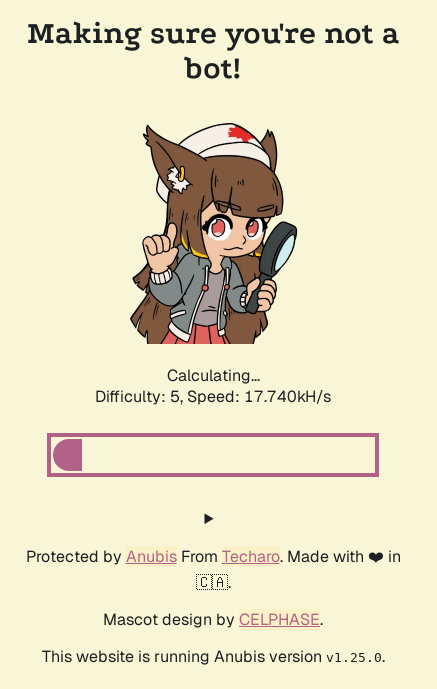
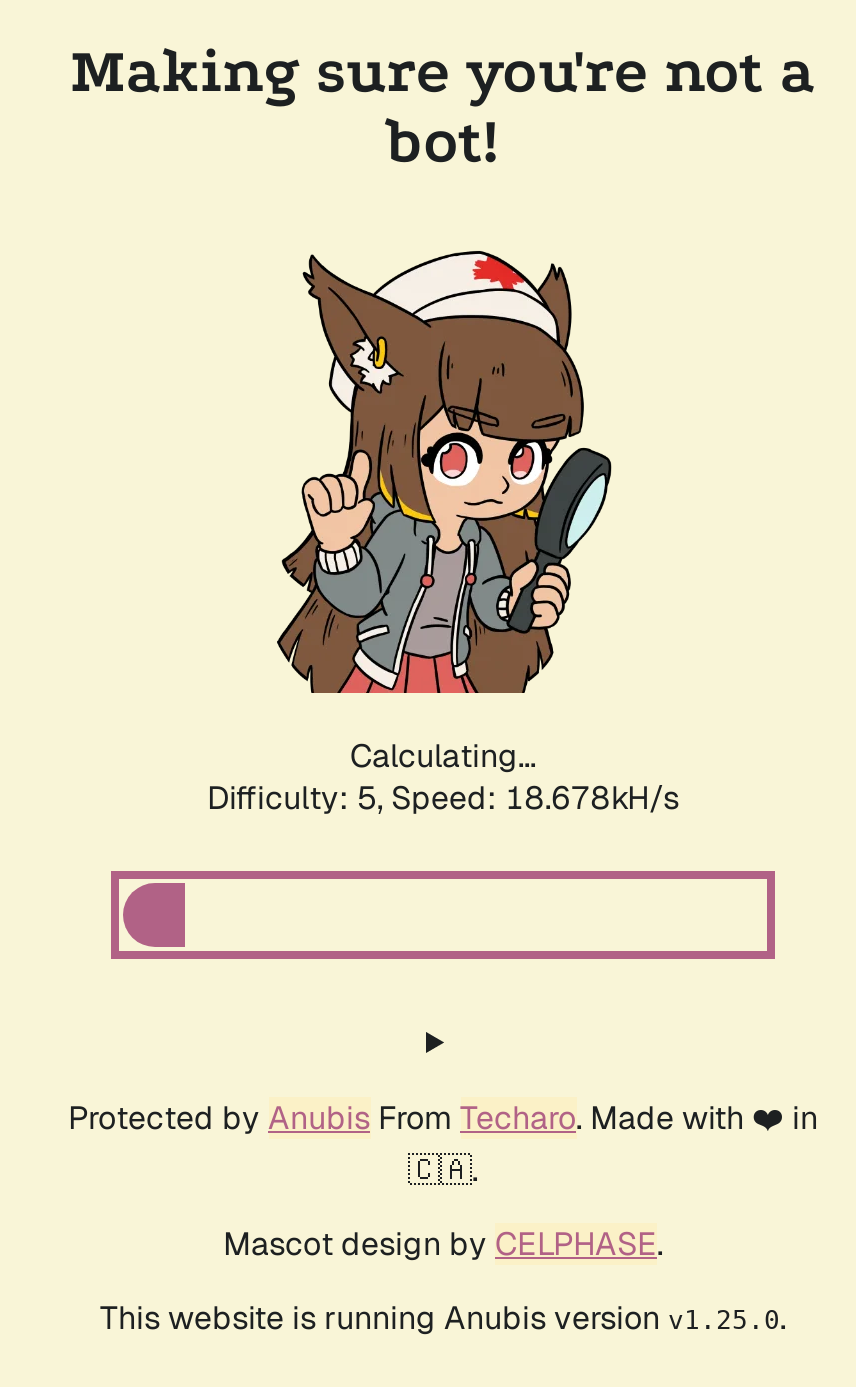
[95,386,331,407] Difficulty: 5, Speed: 17.740kH/s -> [207,777,679,819] Difficulty: 5, Speed: 18.678kH/s

